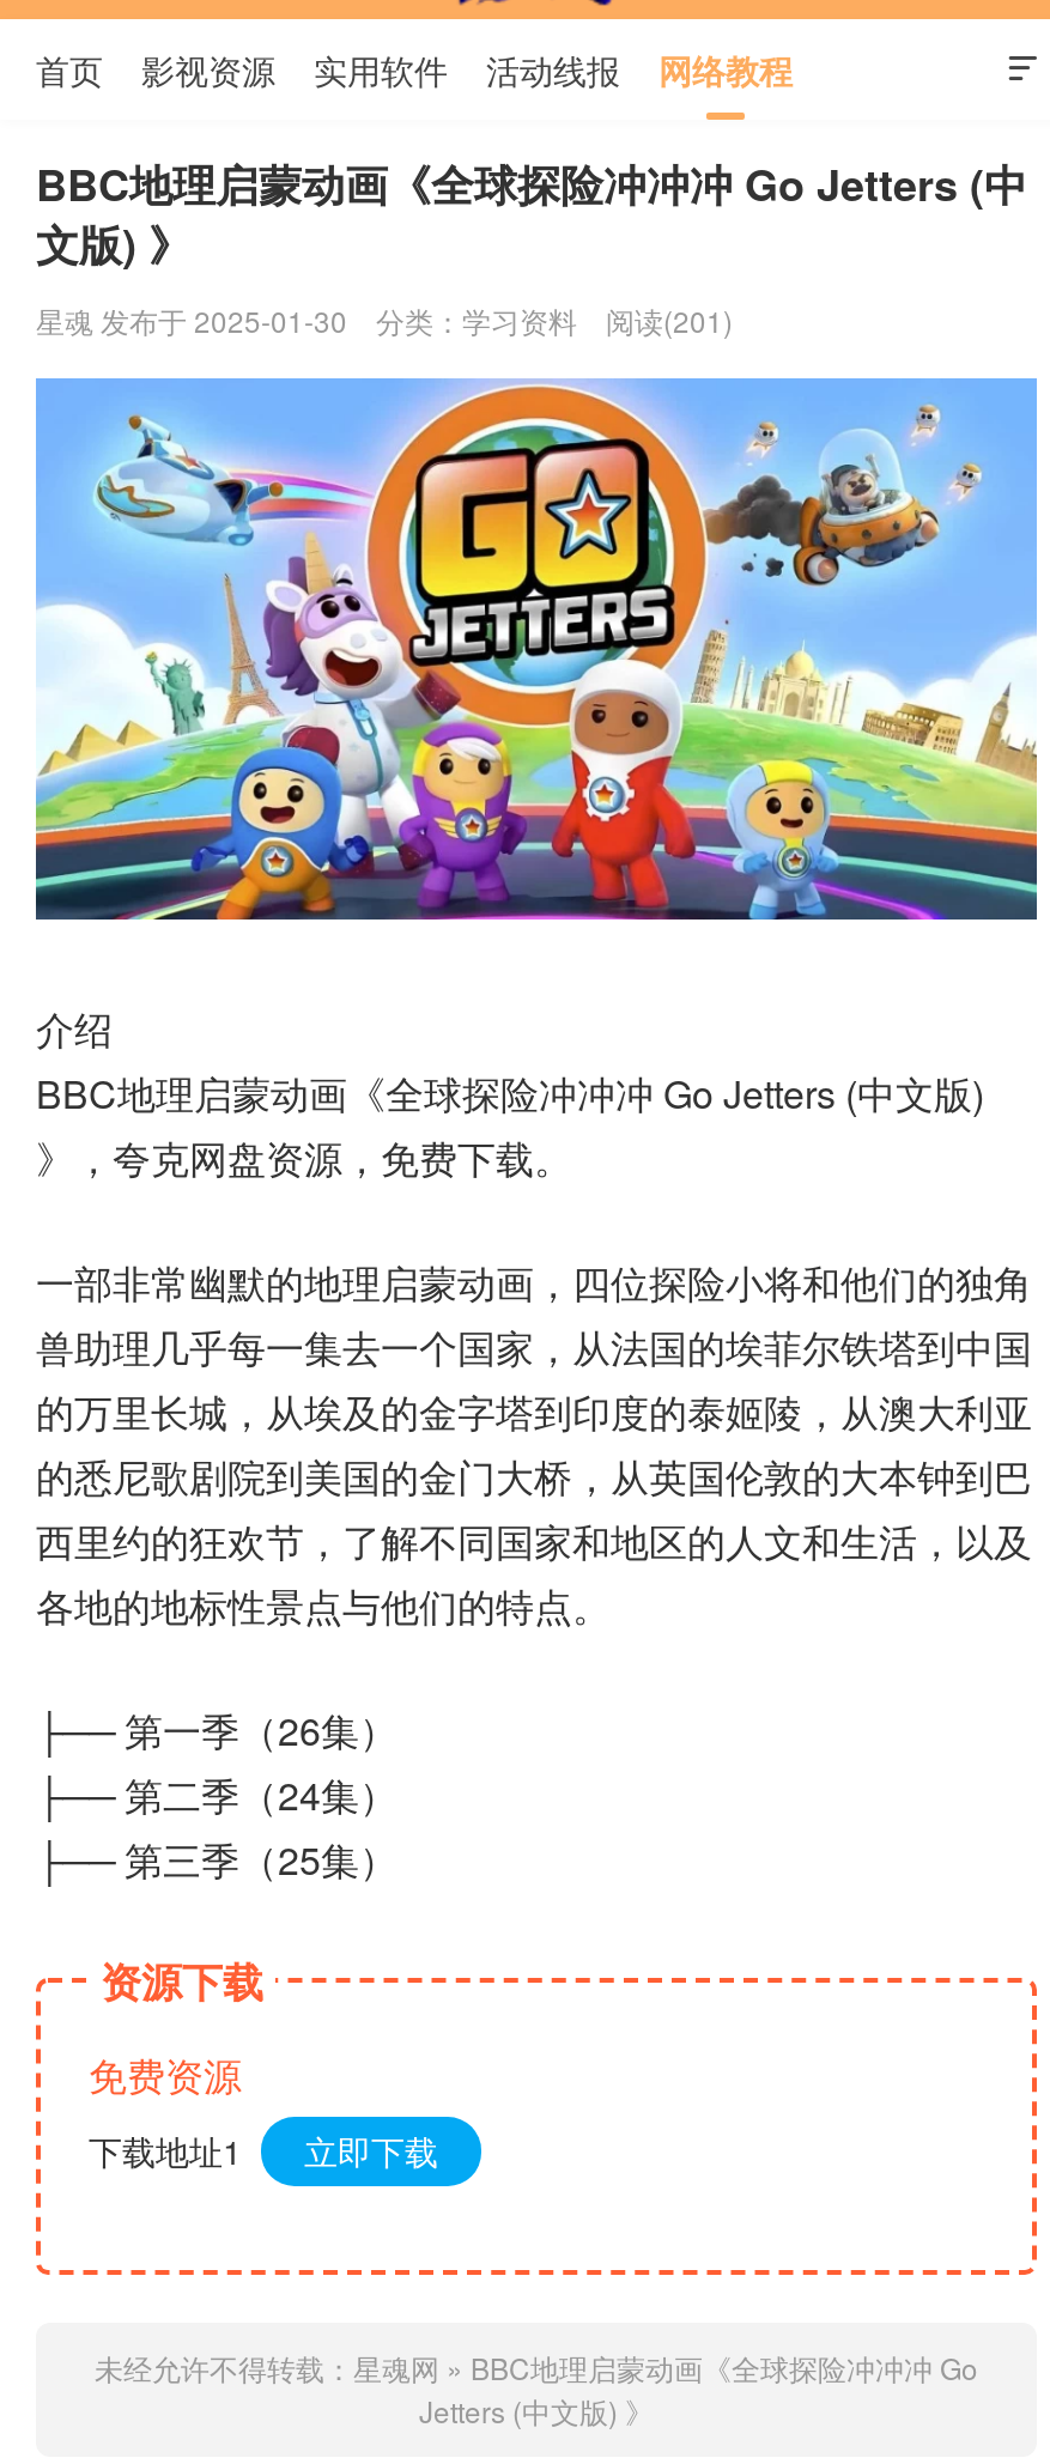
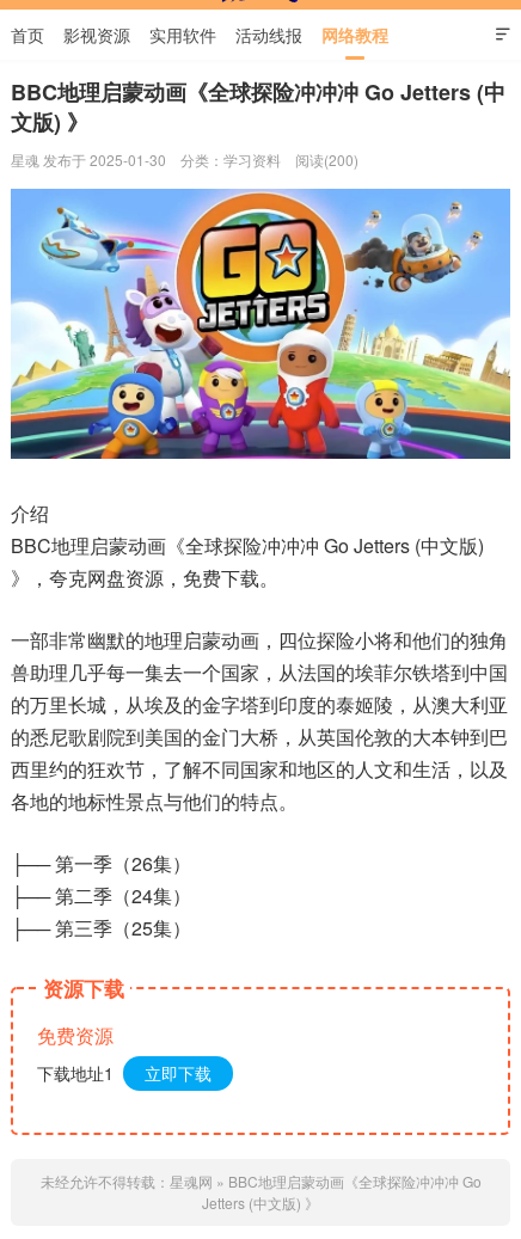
[606,299,733,340] 阅读(201) -> [295,149,358,170] 阅读(200)

